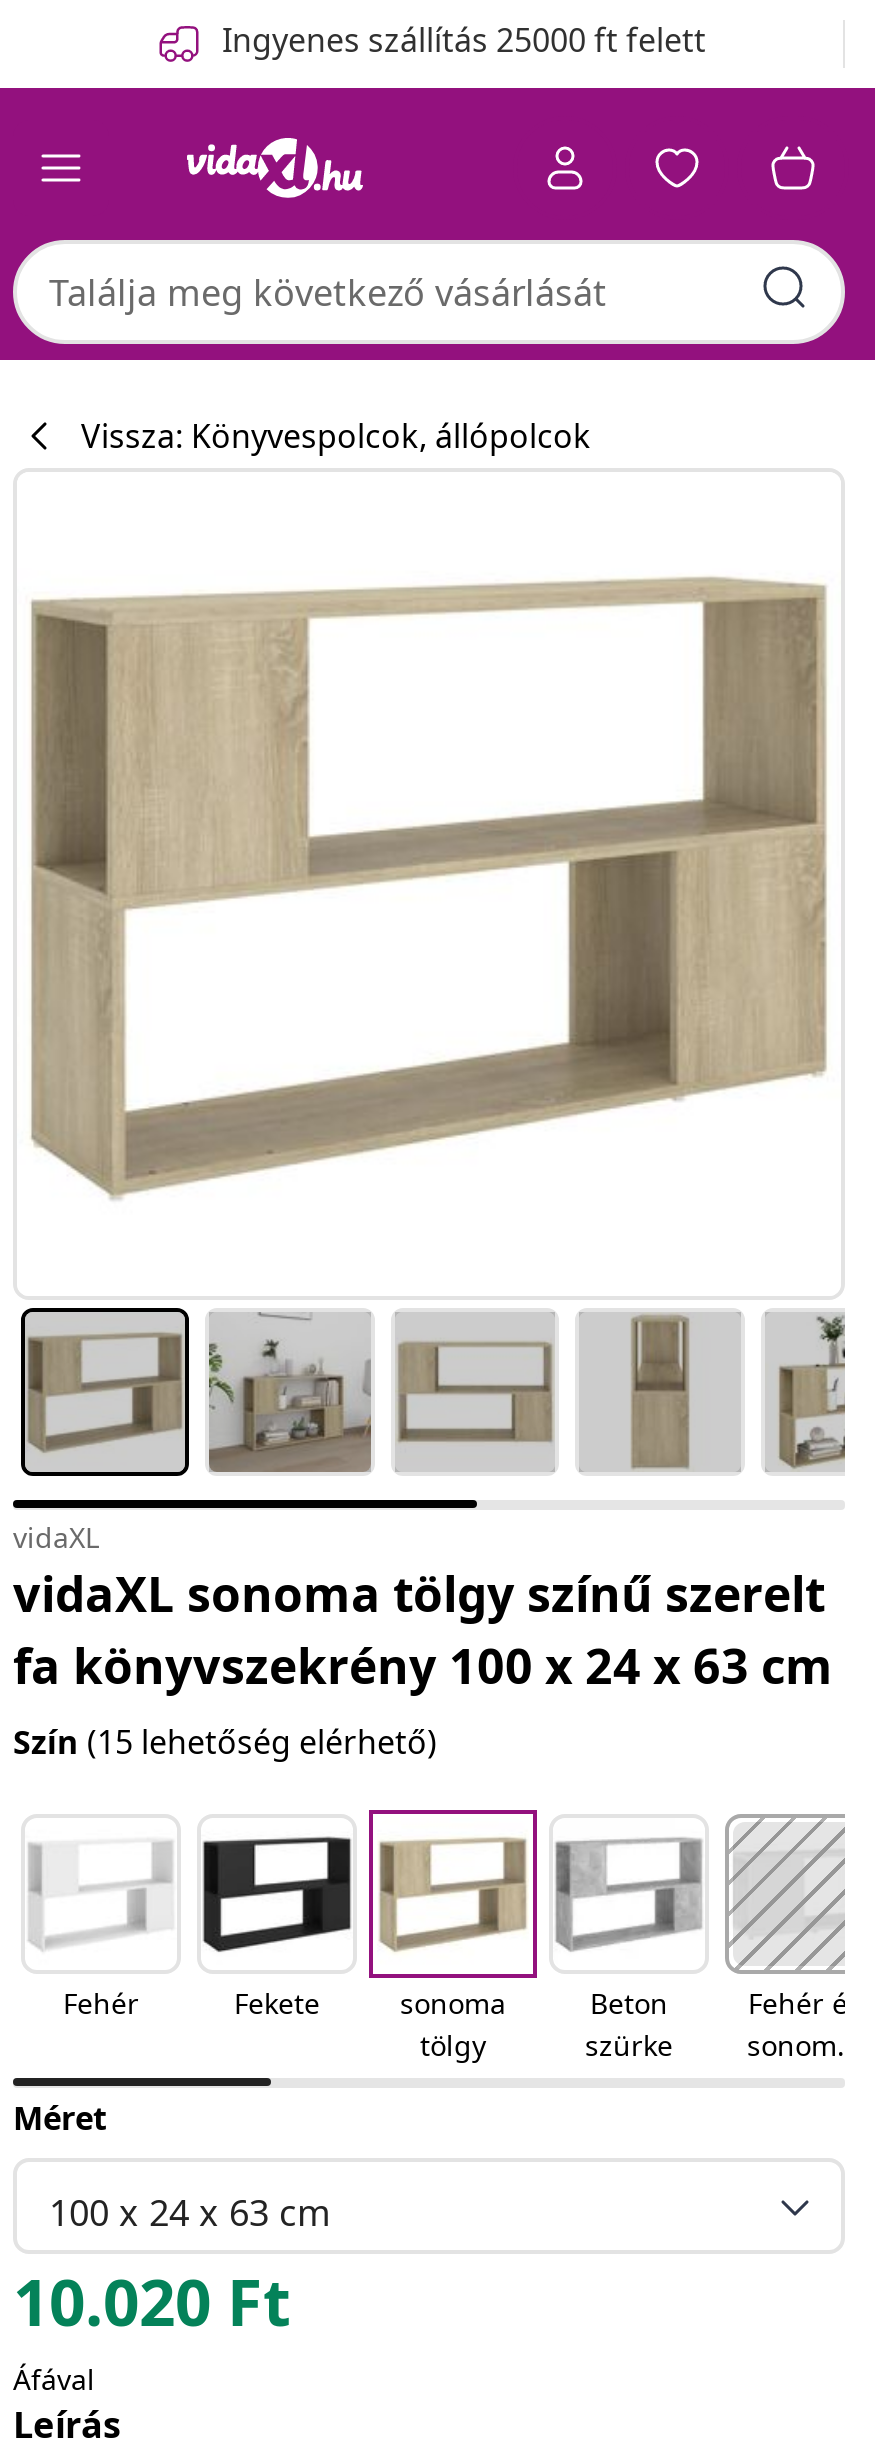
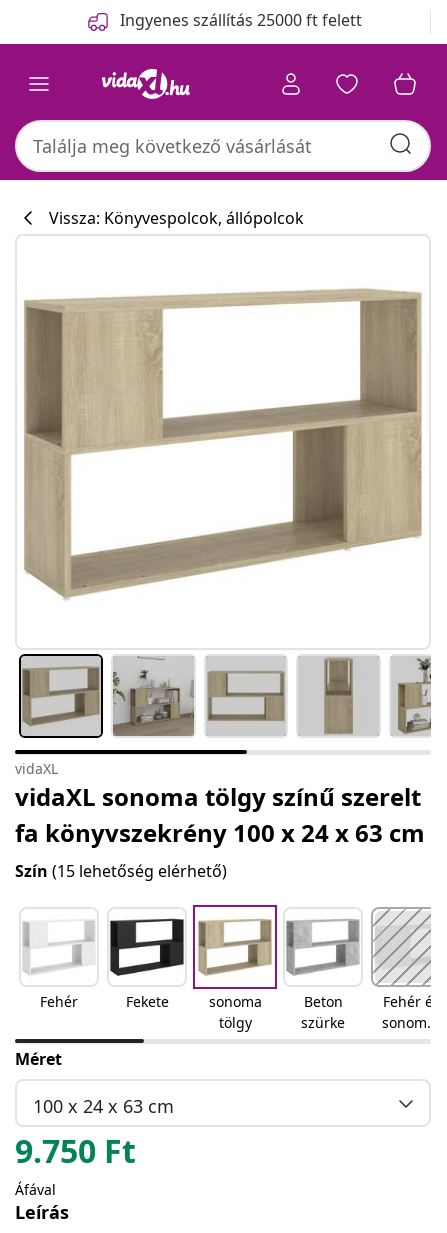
[13,2258,291,2344] 10.020 Ft -> [15,1129,136,1172] 9.750 Ft

